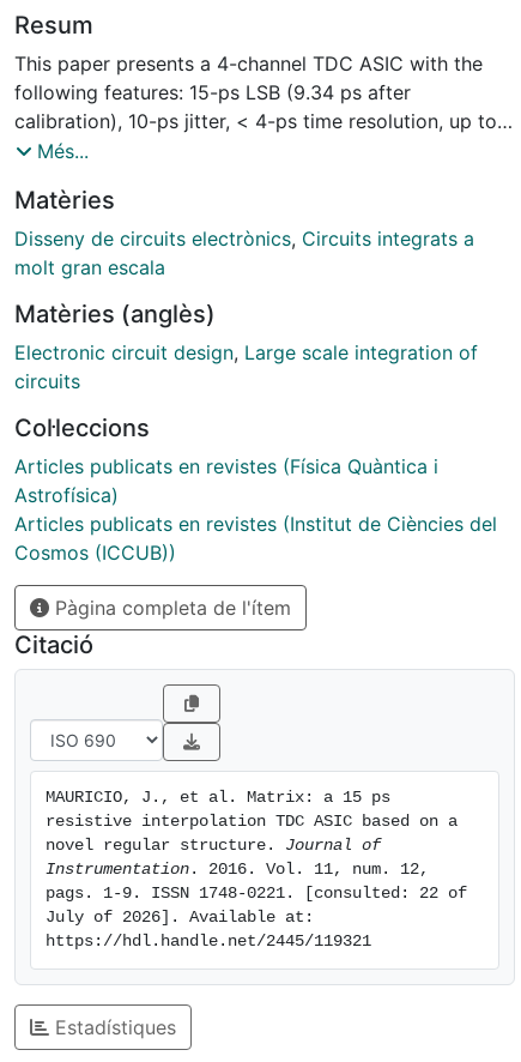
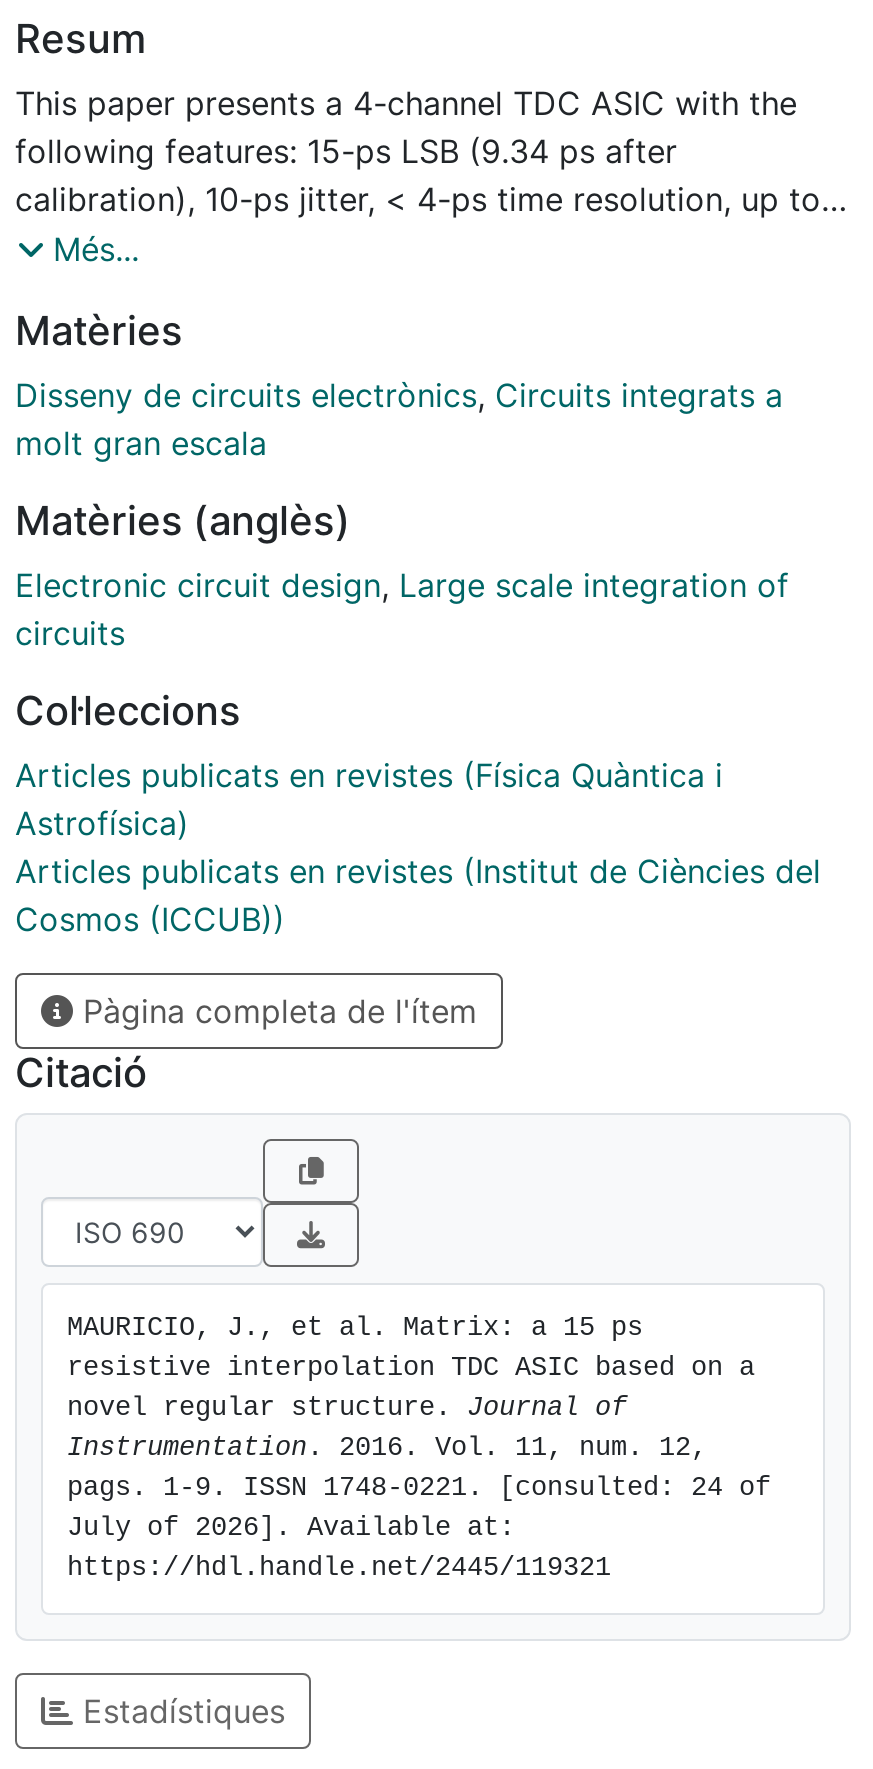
[46,885,467,903] pags. 1-9. ISSN 1748-0221. [consulted: 22 of -> [67,1474,771,1504] pags. 1-9. ISSN 1748-0221. [consulted: 24 of

